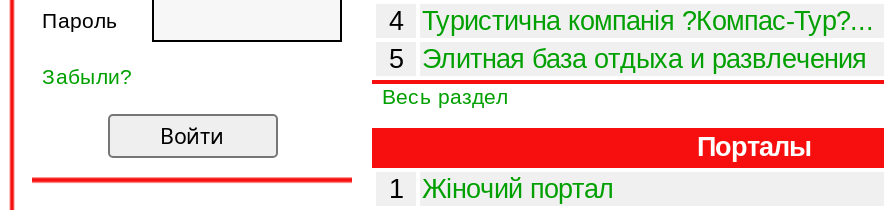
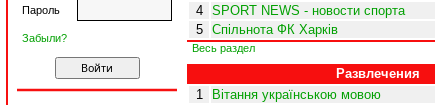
[422,6,874,36] Туристична компанія ?Компас-Тур?... -> [212,3,405,18] SPORT NEWS - новости спорта
[422,44,866,74] Элитная база отдыха и развлечения -> [212,22,338,37] Спільнота ФК Харків
[697,132,811,162] Порталы -> [335,66,419,81] Развлечения
[422,174,614,204] Жіночий портал -> [212,87,381,102] Вітання українською мовою

